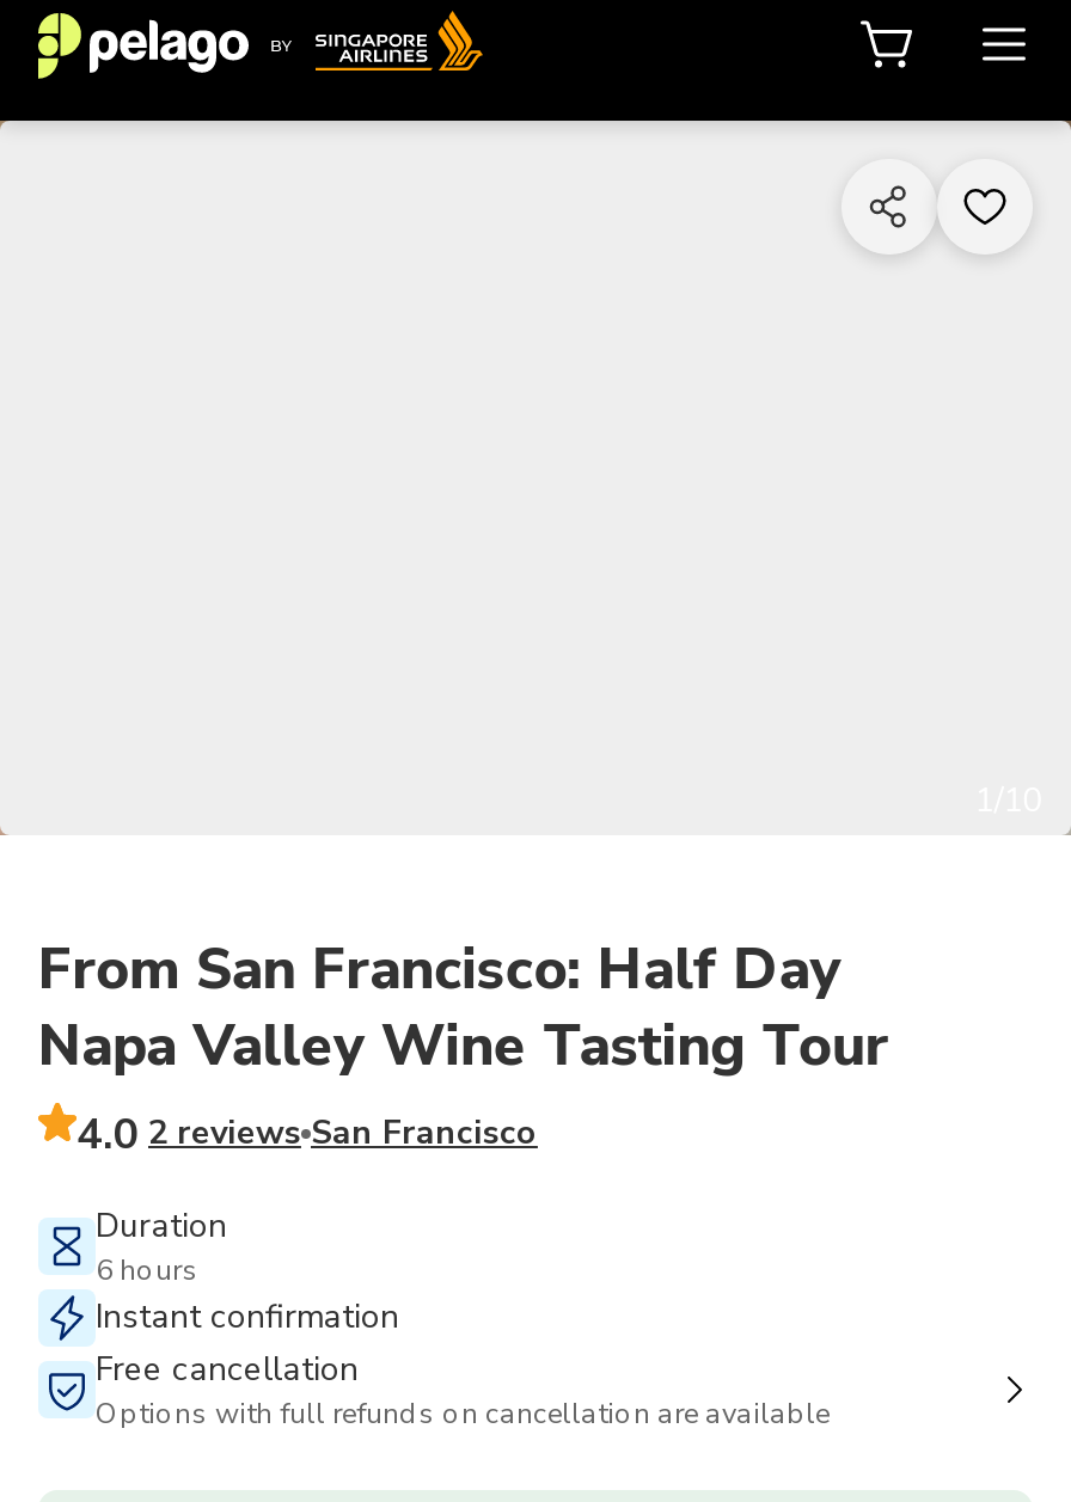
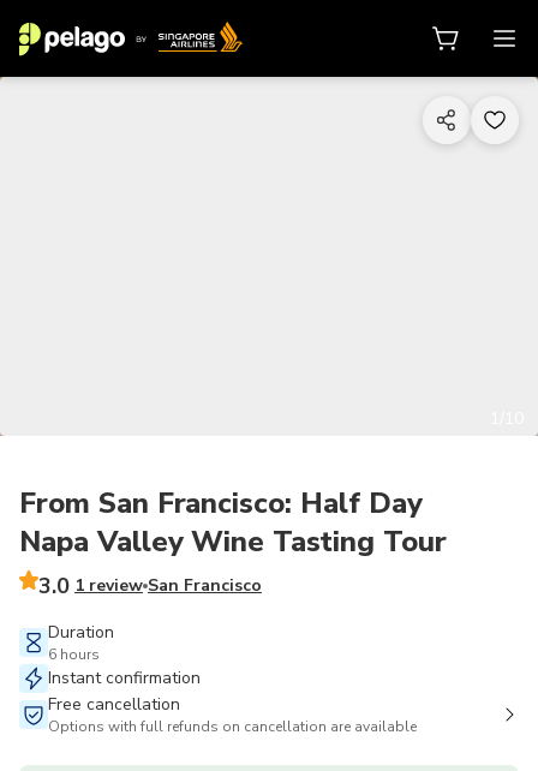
[76,1104,538,1162] 4.0 2 reviews San Francisco -> [38,571,262,600] 3.0 1 review San Francisco

